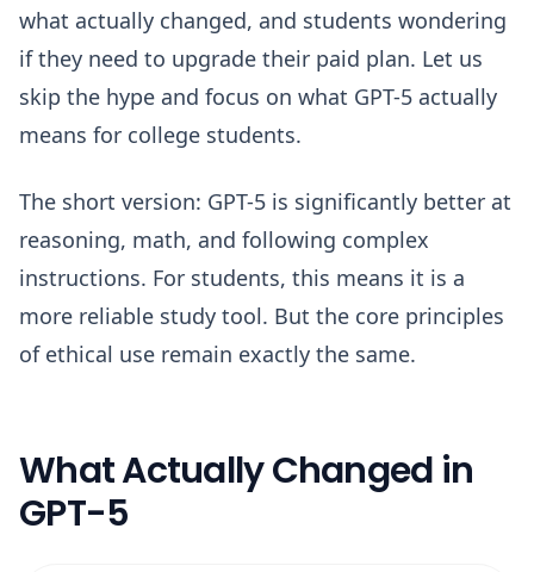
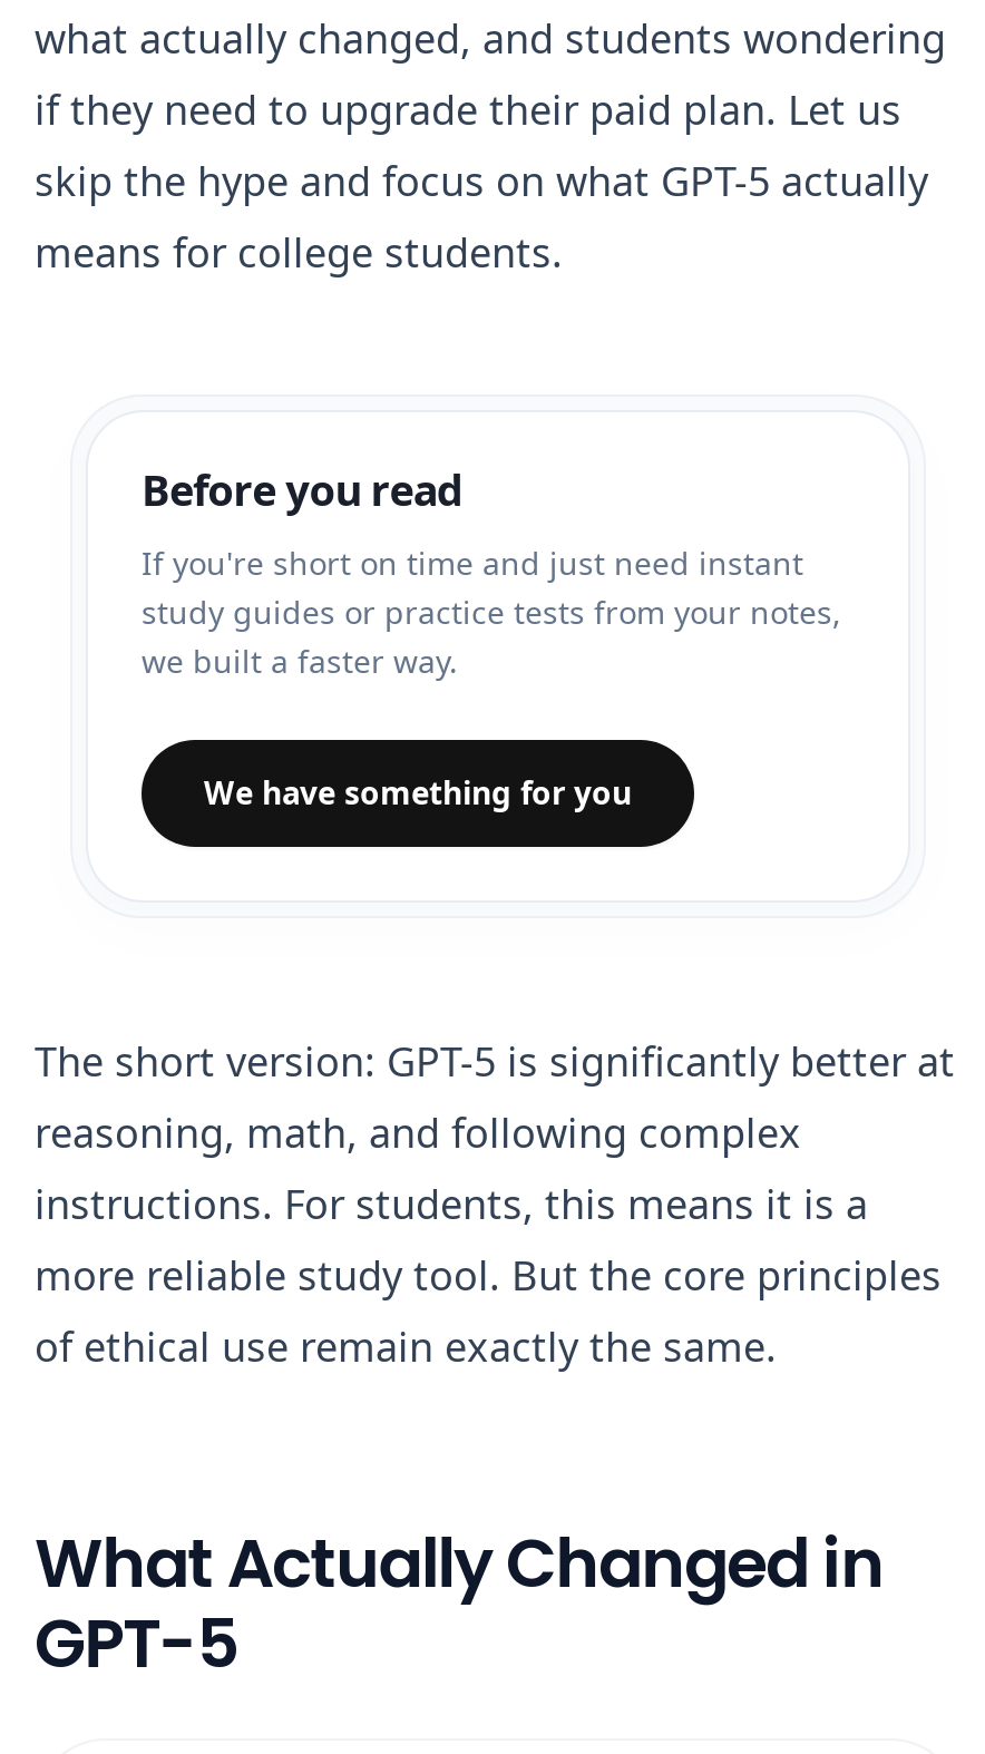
none -> [142,461,841,813] Before you read | If you're short on time and just need instant | study guides or practice tests from your notes, | we built a faster way. | We have something for you

